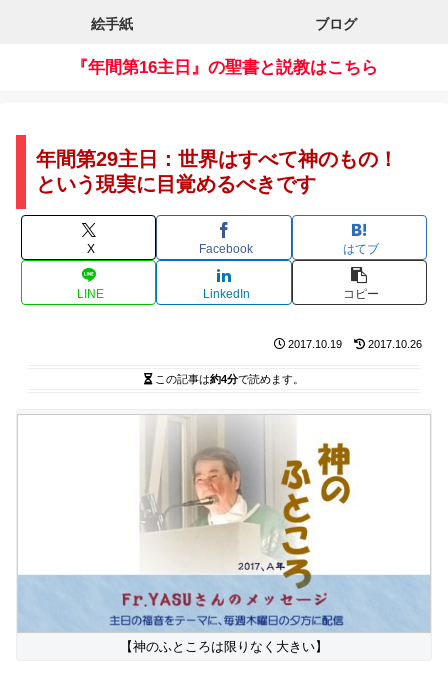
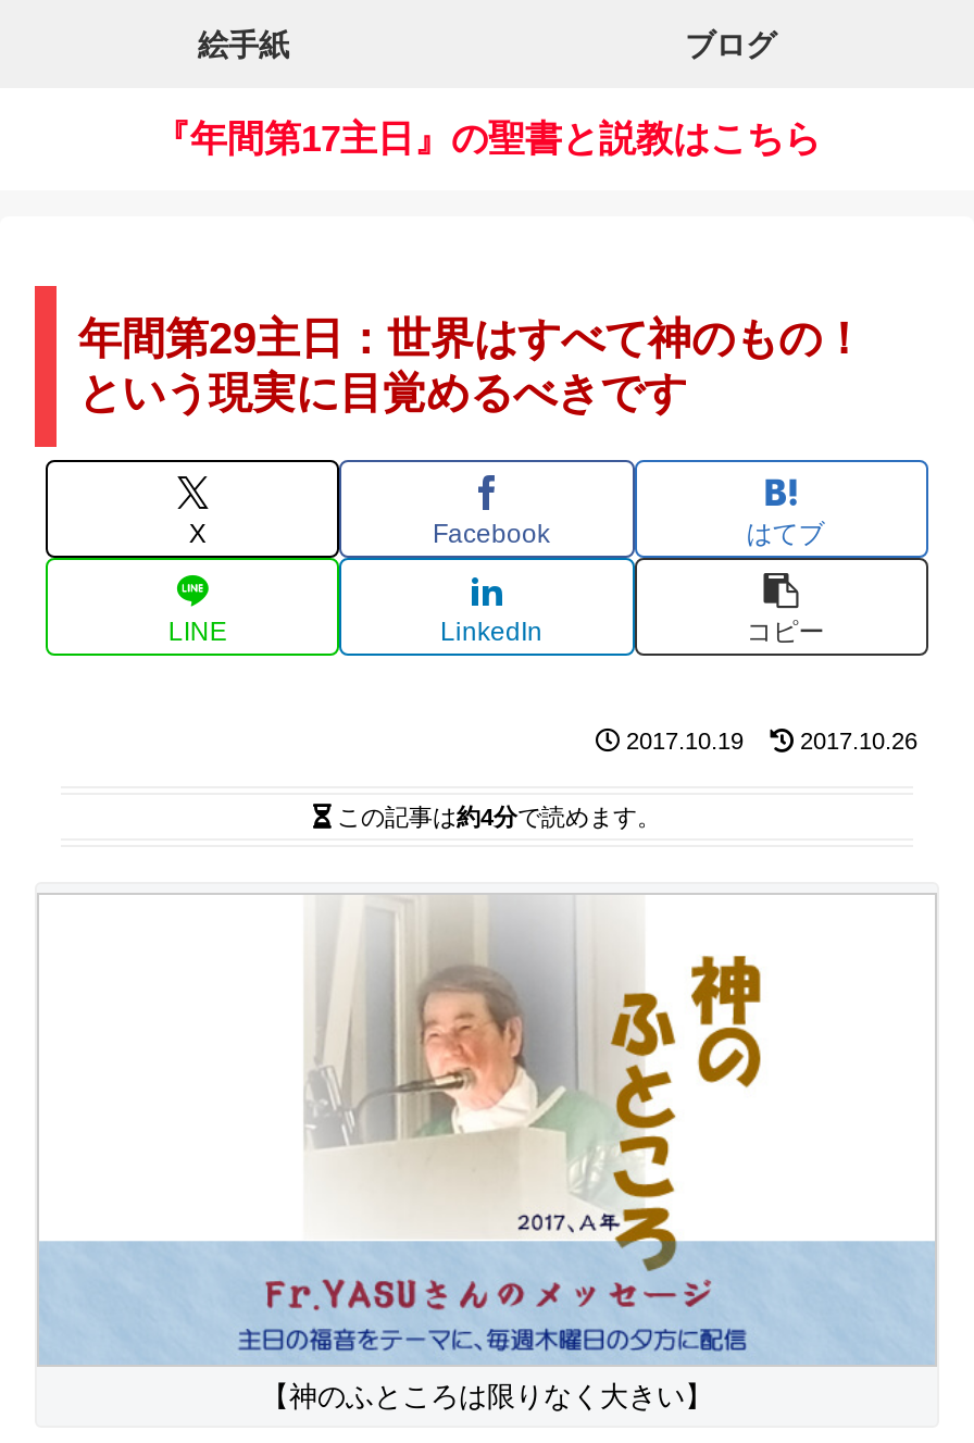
[70,58,377,77] 『年間第16主日』の聖書と説教はこちら -> [153,118,821,159] 『年間第17主日』の聖書と説教はこちら

